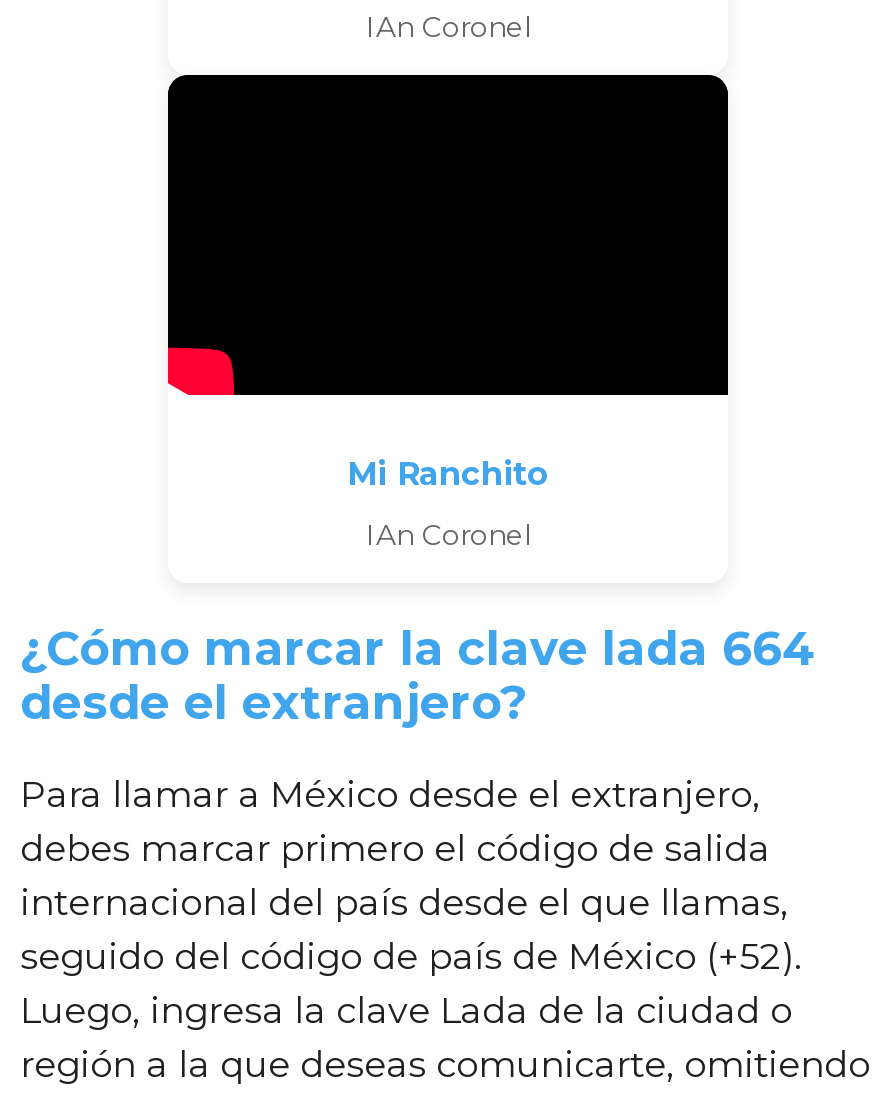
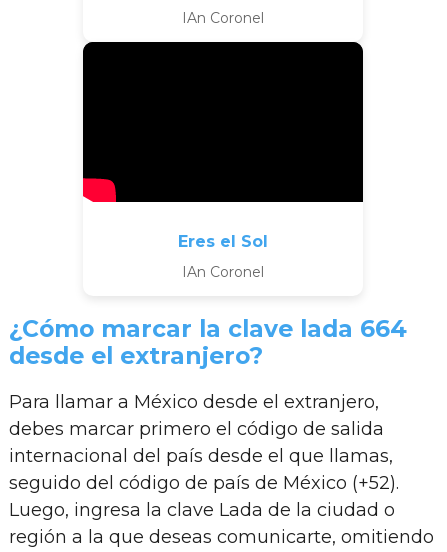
[347,455,549,493] Mi Ranchito -> [178,232,268,251] Eres el Sol

